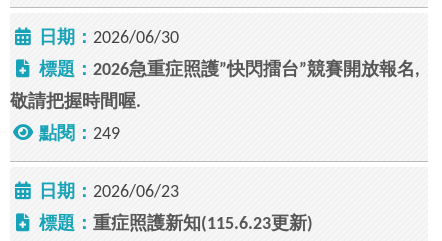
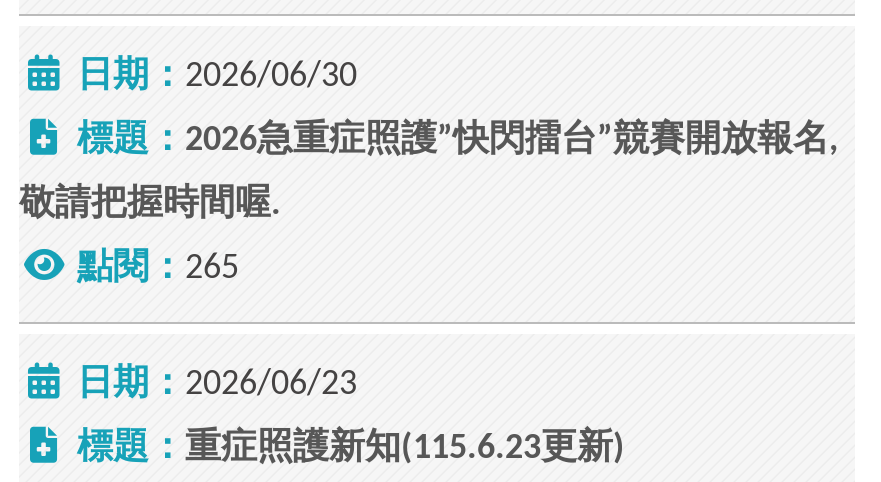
[39,125,120,144] 點閱：249 -> [77,250,239,288] 點閱：265

